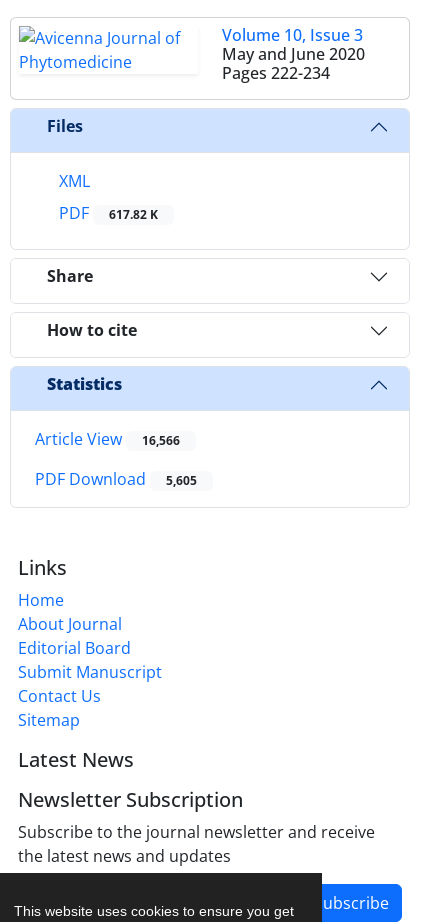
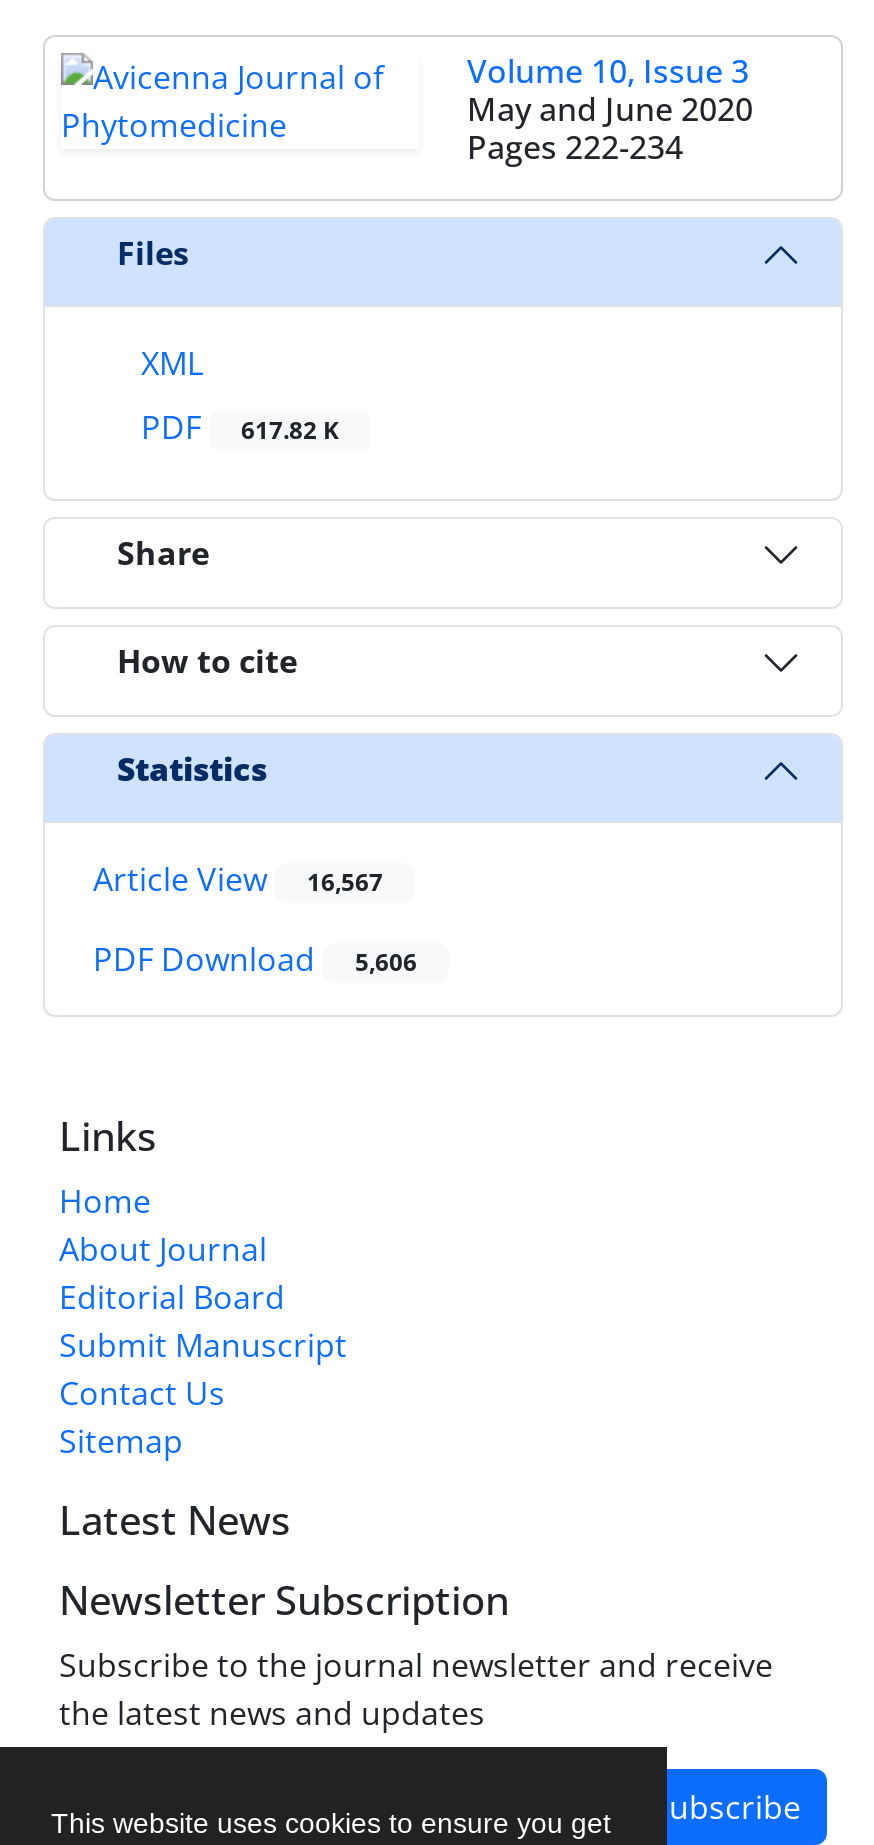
[35,428,180,450] Article View 16,566 -> [93,857,383,901] Article View 16,567
[35,468,197,490] PDF Download 5,605 -> [93,937,417,981] PDF Download 5,606

